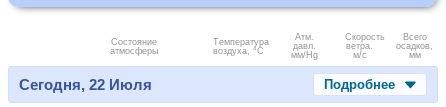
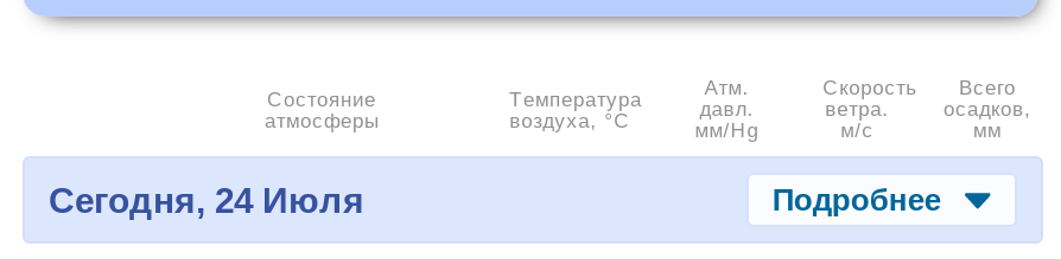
[19,76,152,93] Сегодня, 22 Июля -> [49,181,364,221] Сегодня, 24 Июля

